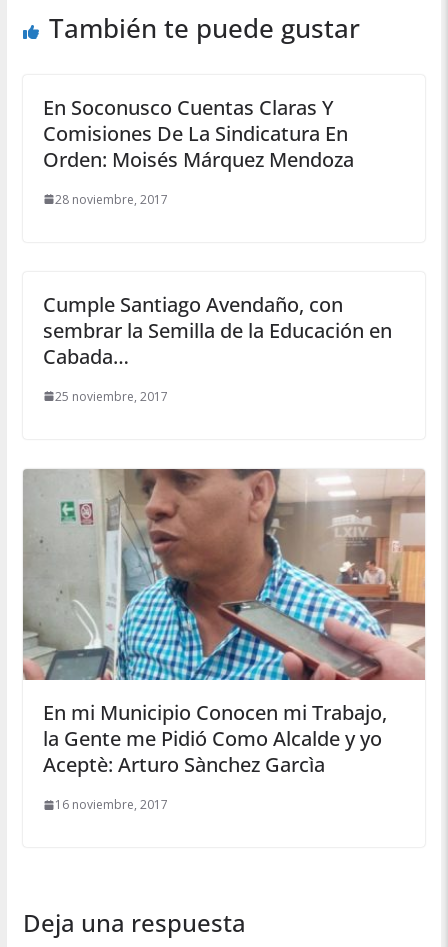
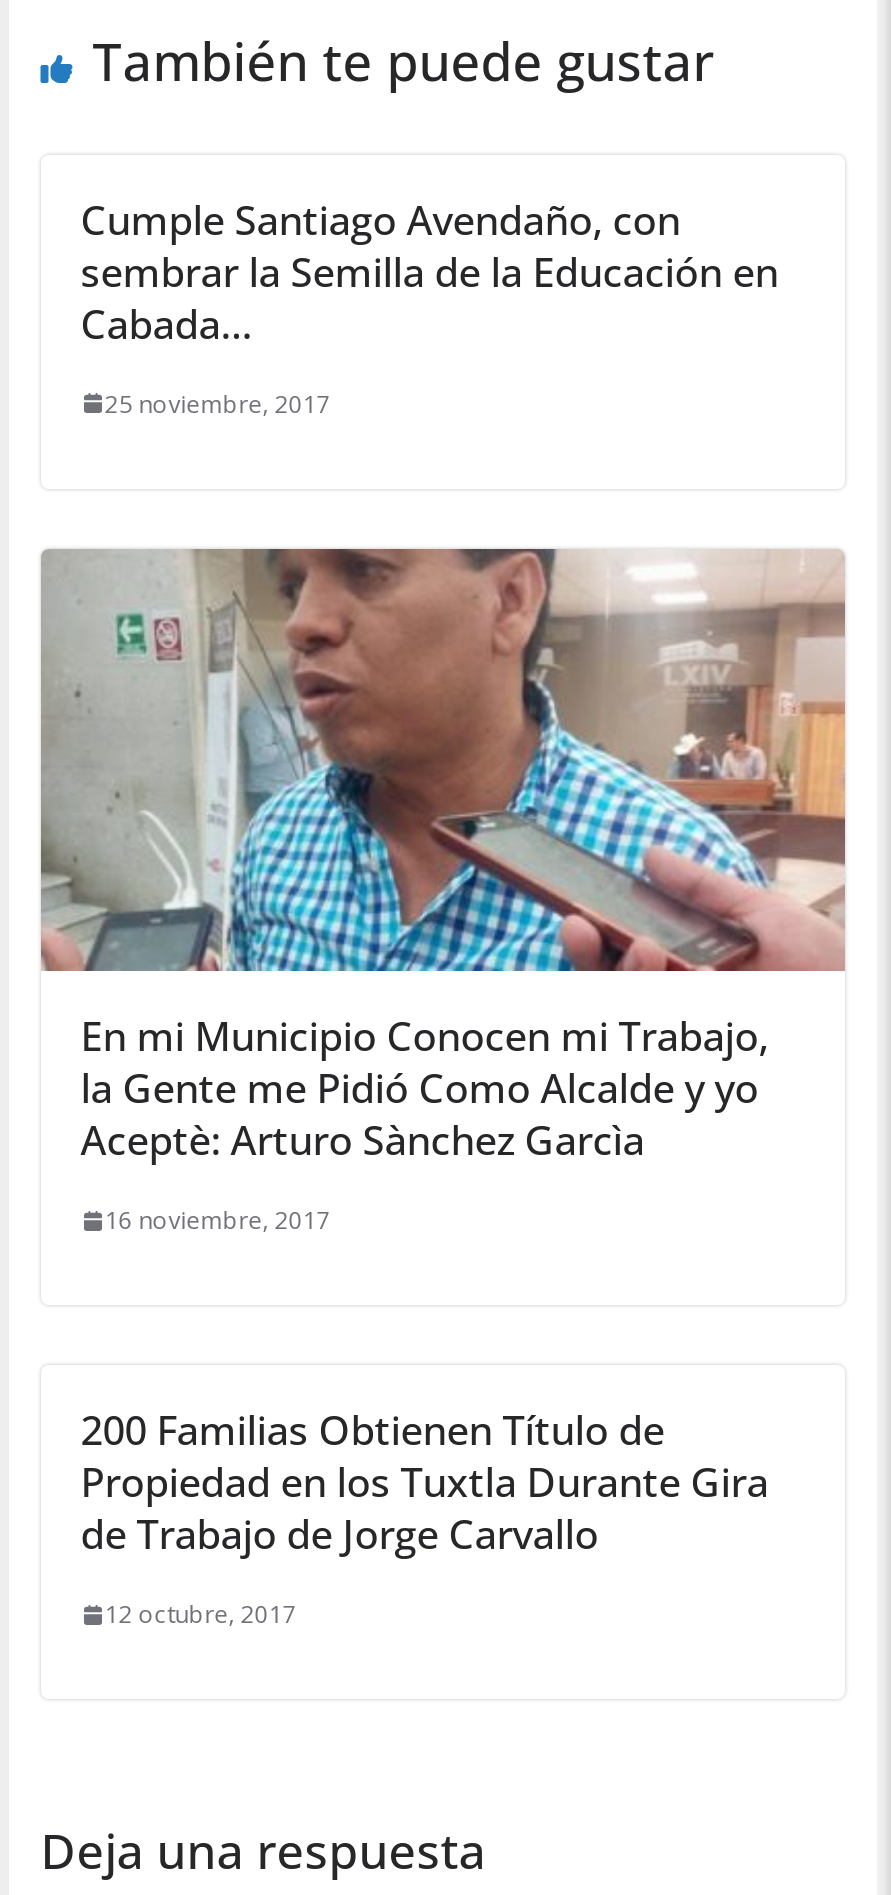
[43,93,354,207] En Soconusco Cuentas Claras Y | Comisiones De La Sindicatura En | Orden: Moisés Márquez Mendoza | 28 noviembre, 2017 -> none
moved [21,290,426,813] -> [37,192,847,1237]: [image] | Cumple Santiago Avendaño, con | sembrar la Semilla de la Educación en | ... | Aceptè: Arturo Sànchez Garcìa | 16 noviembre, 2017
none -> [80,1403,768,1631] 200 Familias Obtienen Título de | Propiedad en los Tuxtla Durante Gira | de Trabajo de Jorge Carvallo | 12 octubre, 2017

